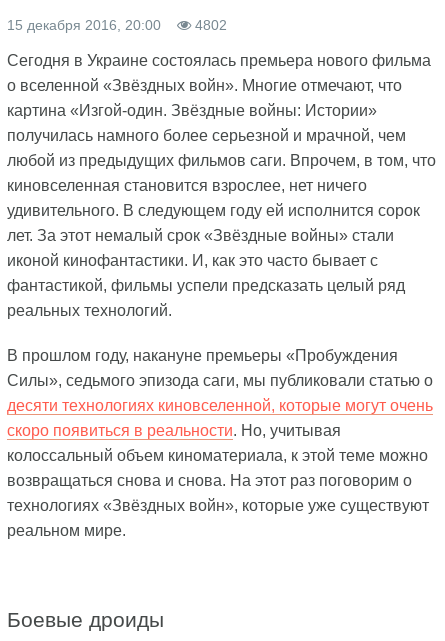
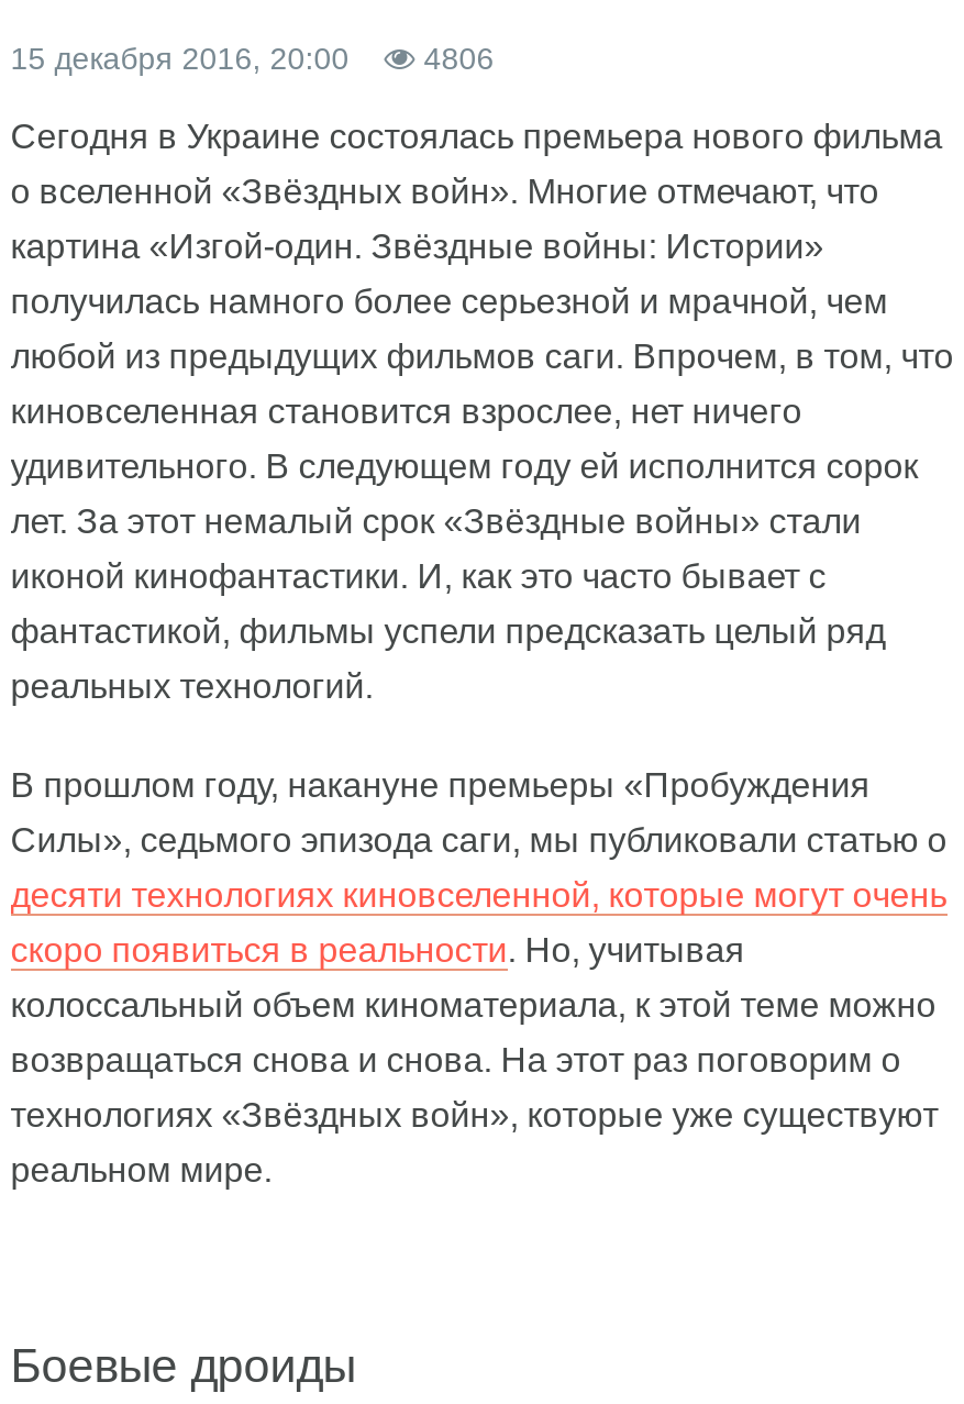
[7,17,227,33] 15 декабря 2016, 20:00 4802 -> [10,41,494,76] 15 декабря 2016, 20:00 4806

